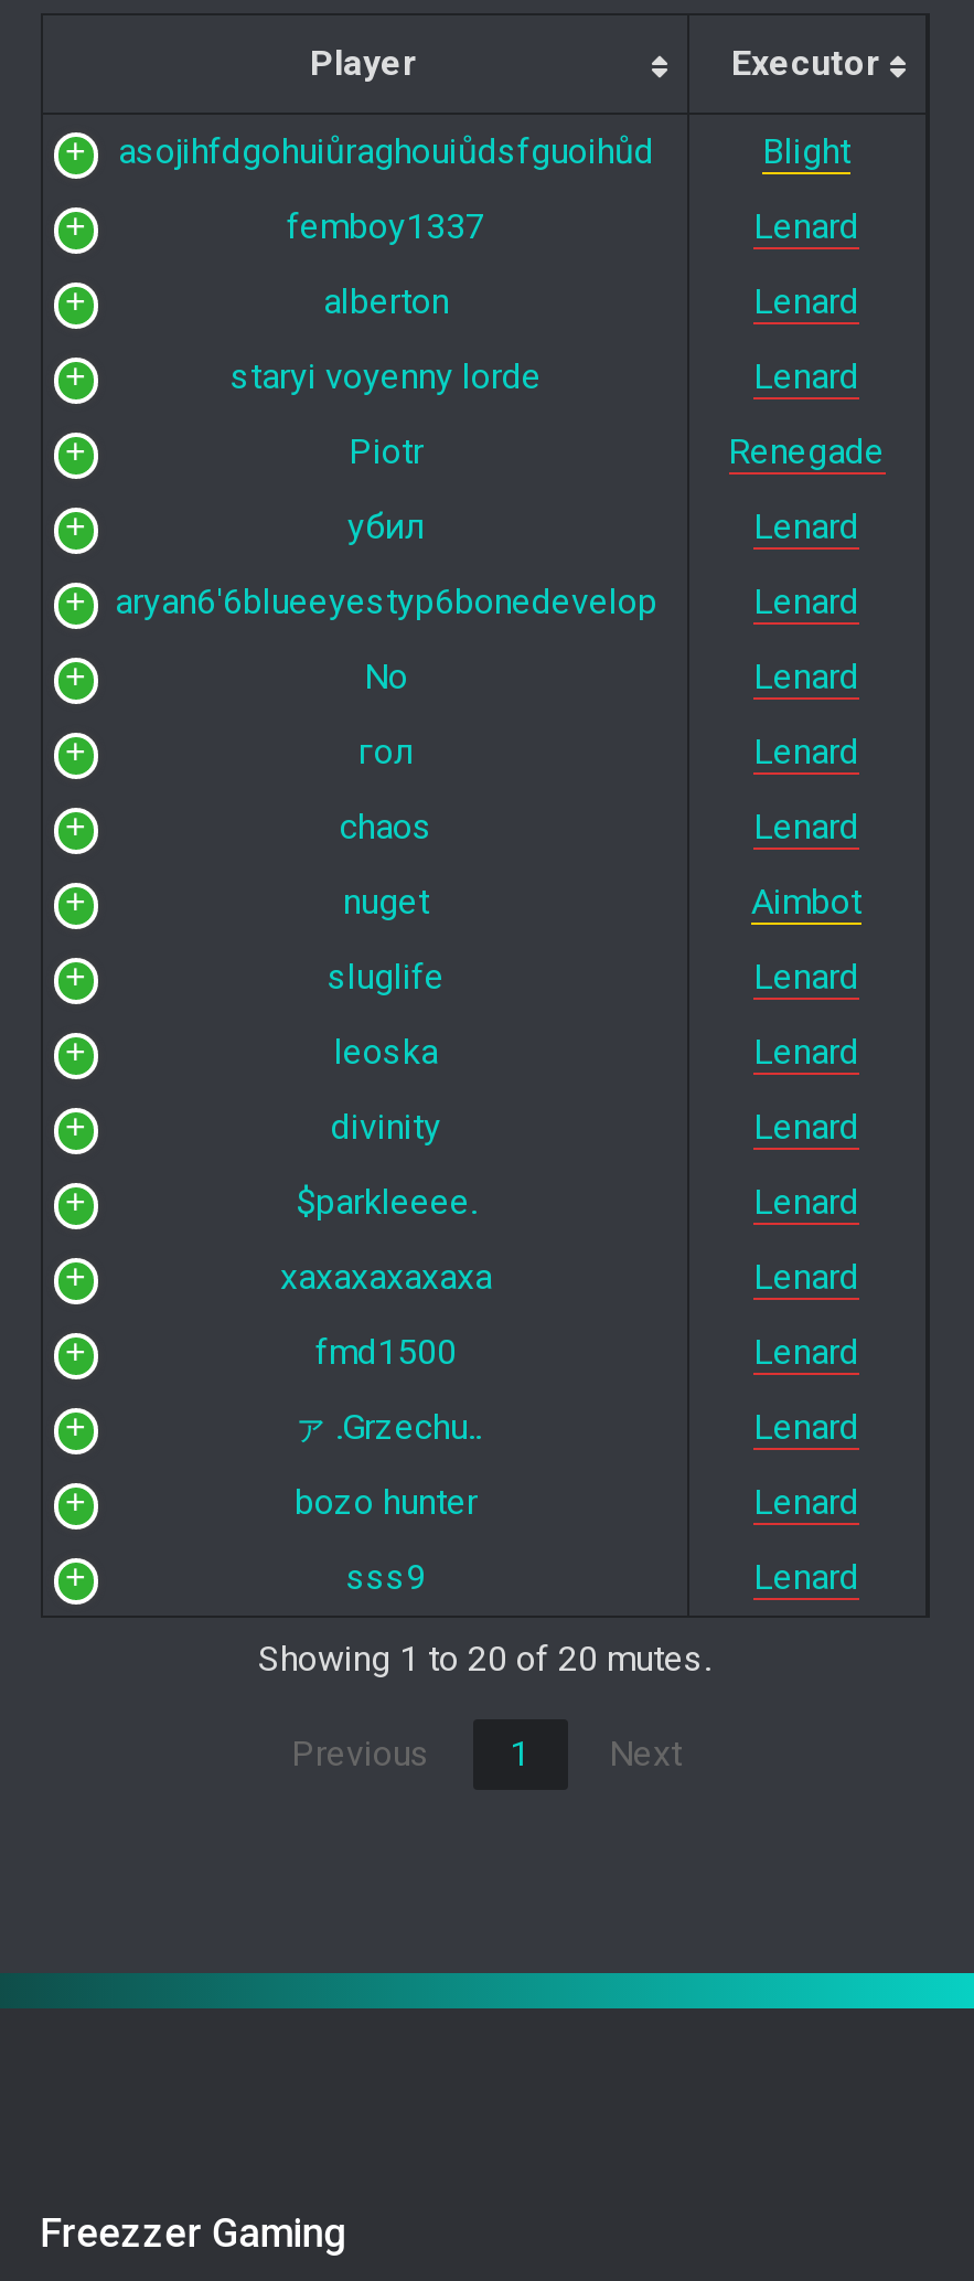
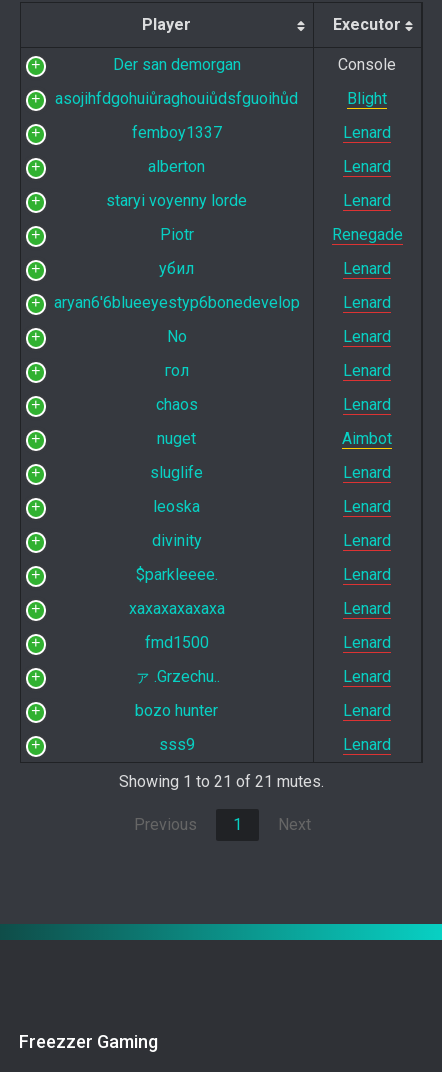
none -> [112,55,396,74] Der san demorgan | Console
[258,1638,710,1680] Showing 1 to 20 of 20 mutes. -> [118,772,323,791] Showing 1 to 21 of 21 mutes.

